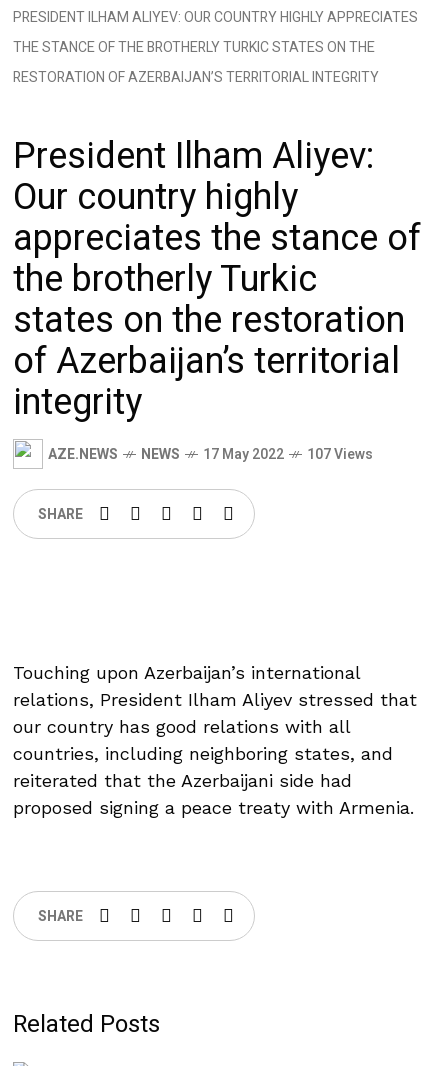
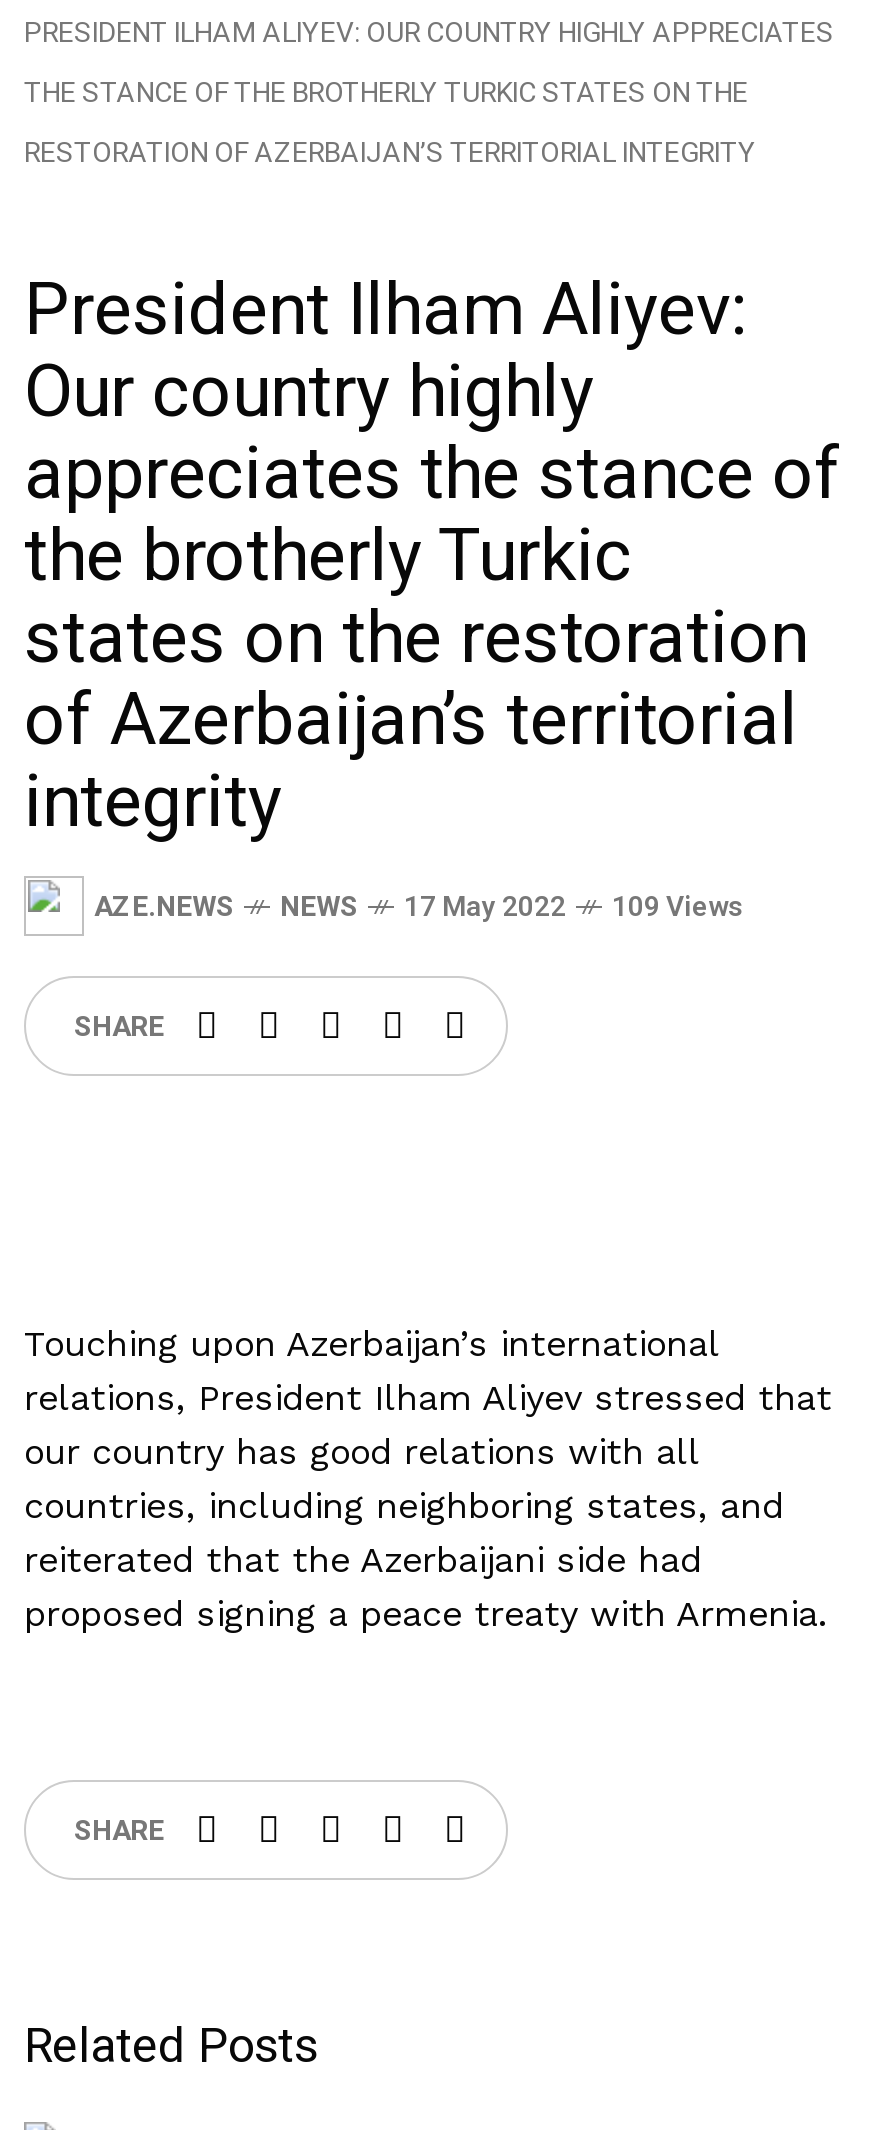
[48,443,373,464] AZE.NEWS NEWS 17 May 2022 107 Views -> [94,885,744,927] AZE.NEWS NEWS 17 May 2022 109 Views

